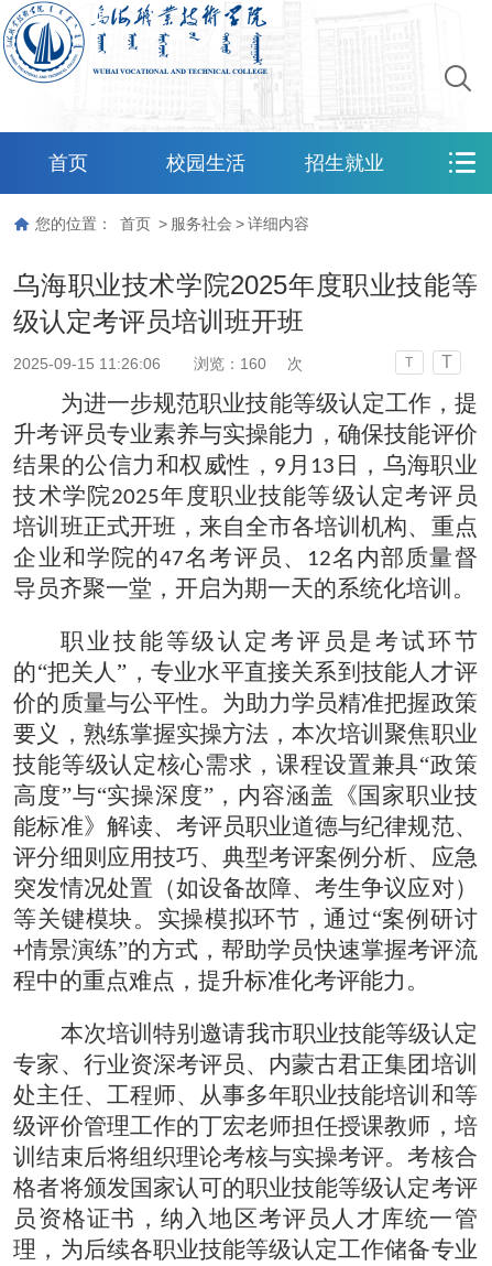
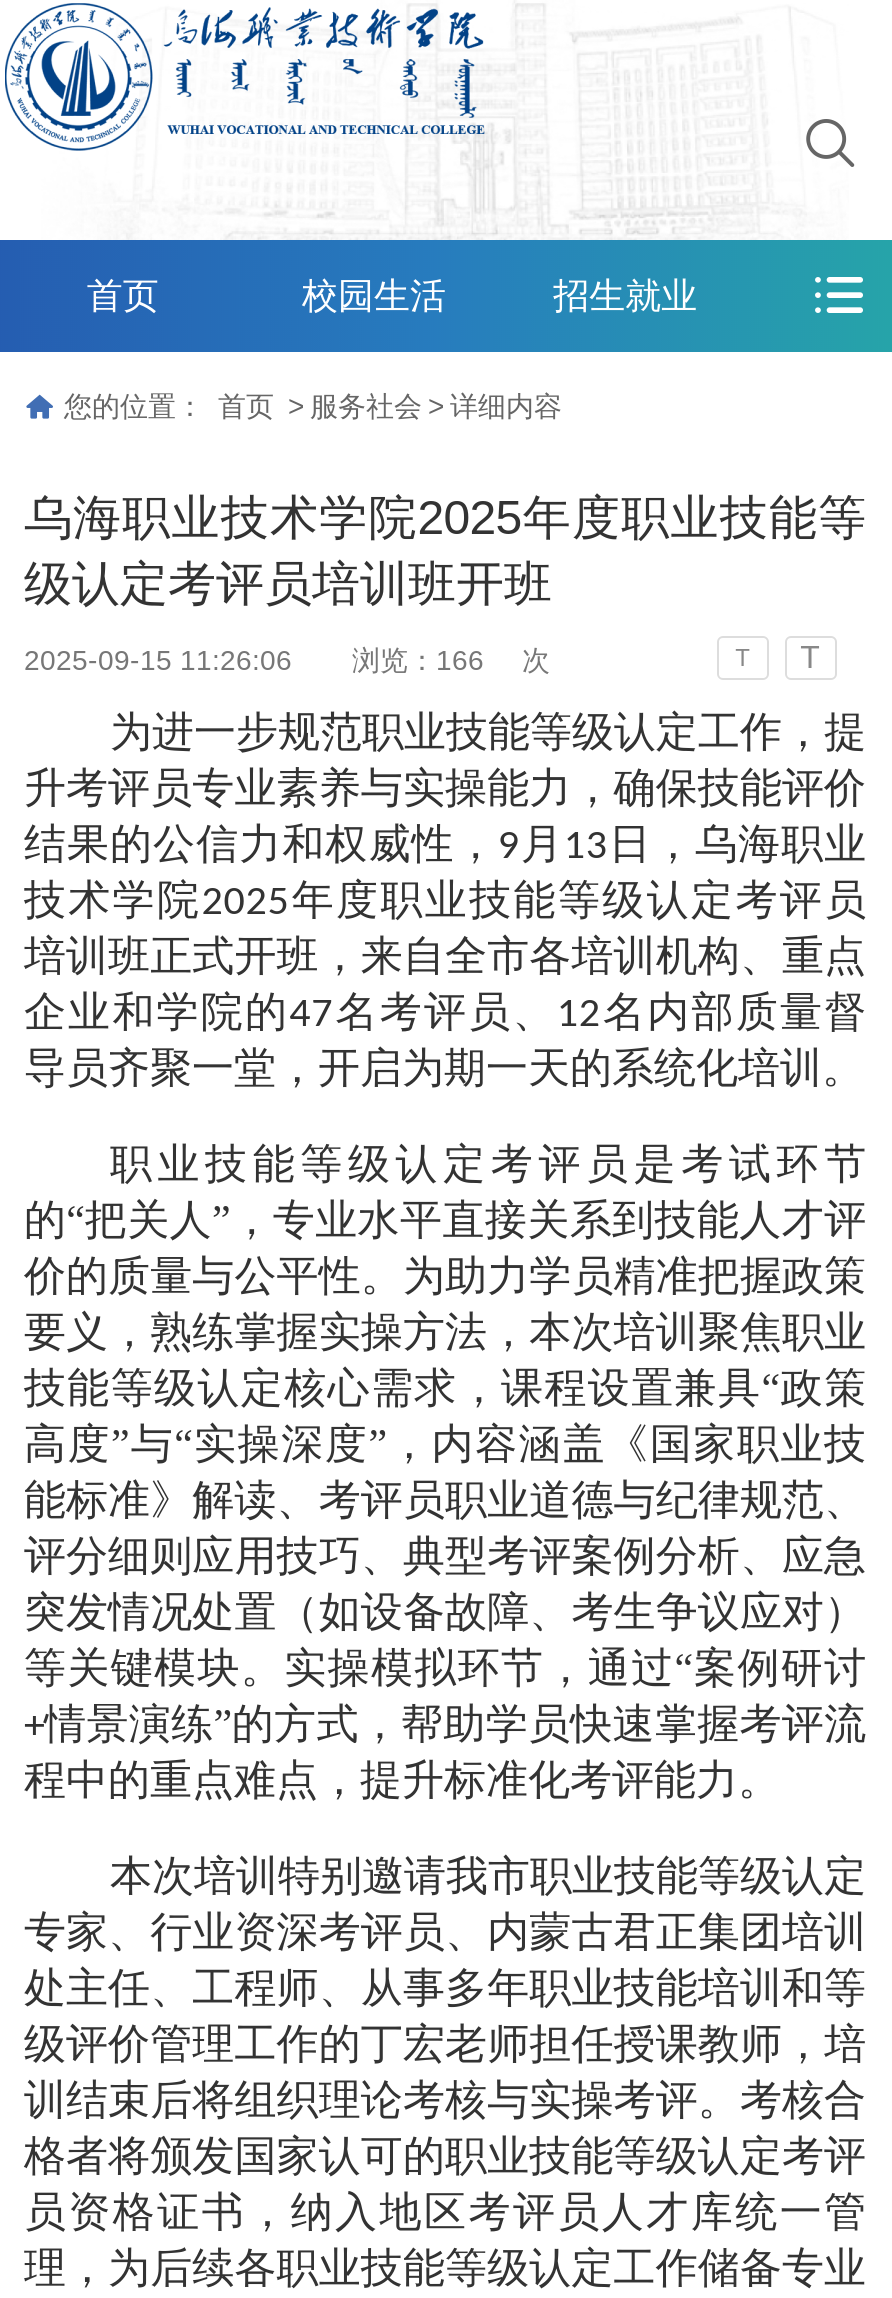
[14,355,303,373] 2025-09-15 11:26:06 浏览：160 次 -> [24,645,550,677] 2025-09-15 11:26:06 浏览：166 次

